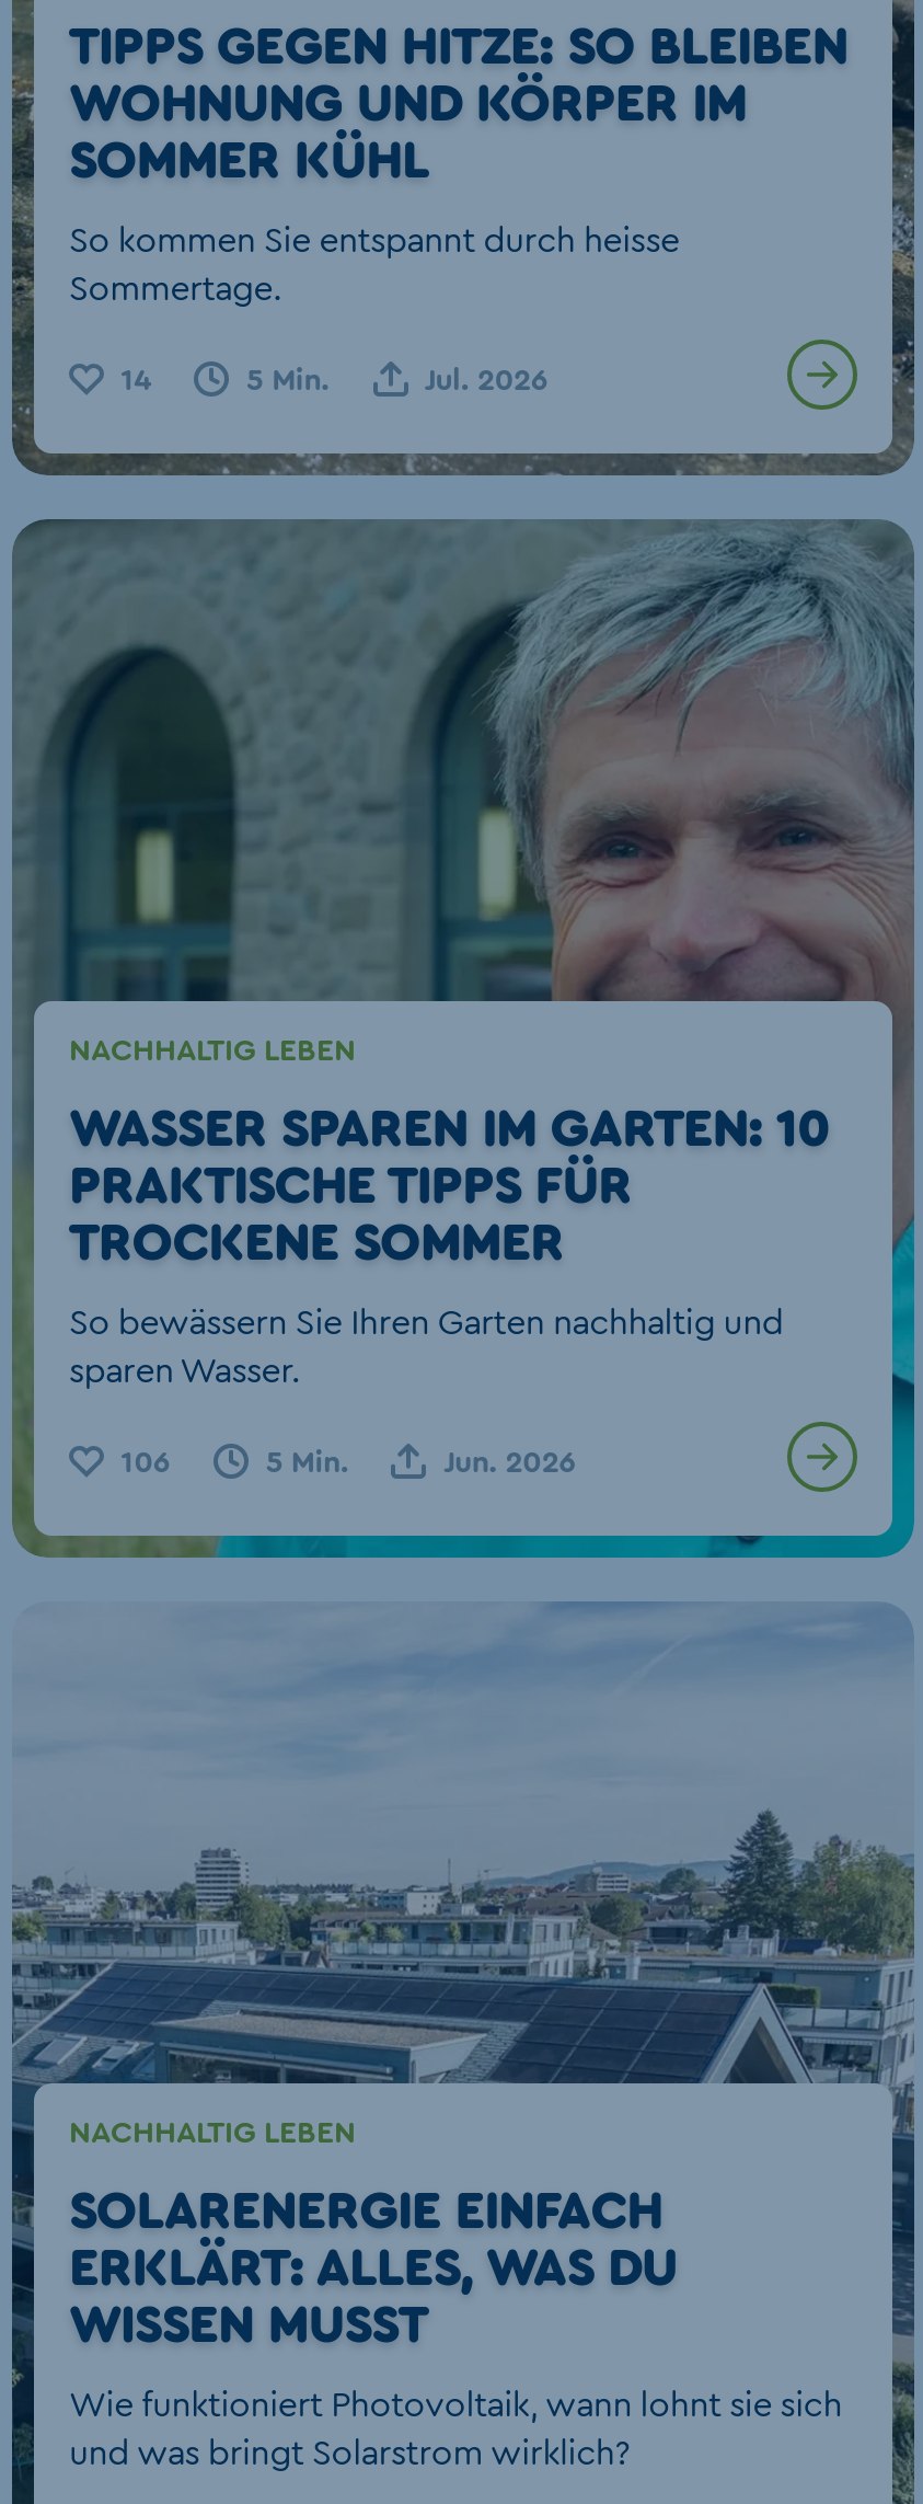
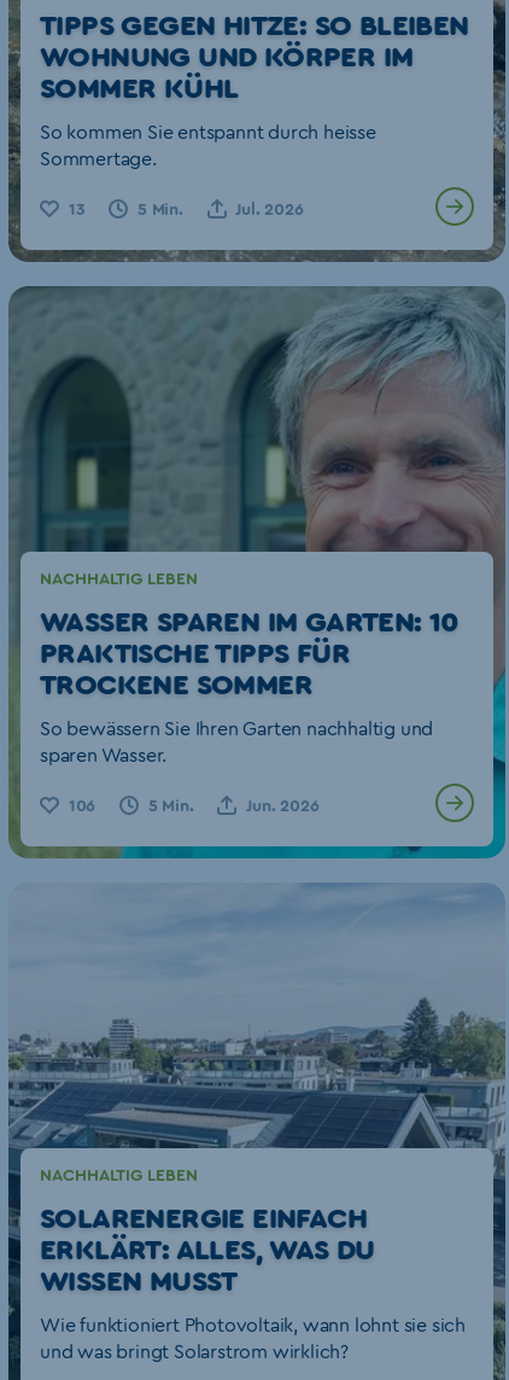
[113,367,151,397] 14 -> [64,202,85,219] 13

